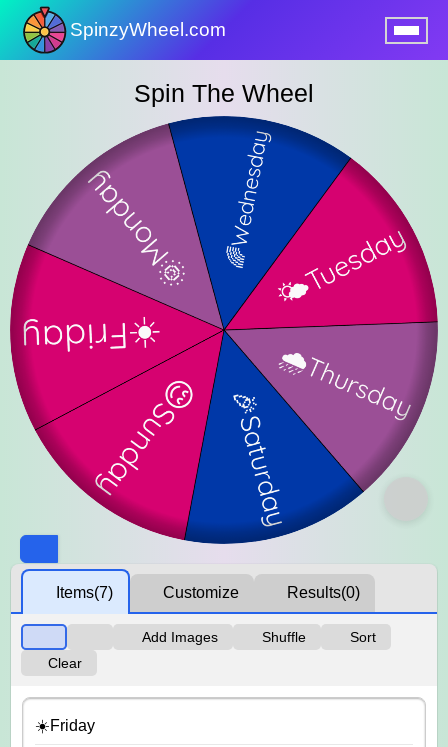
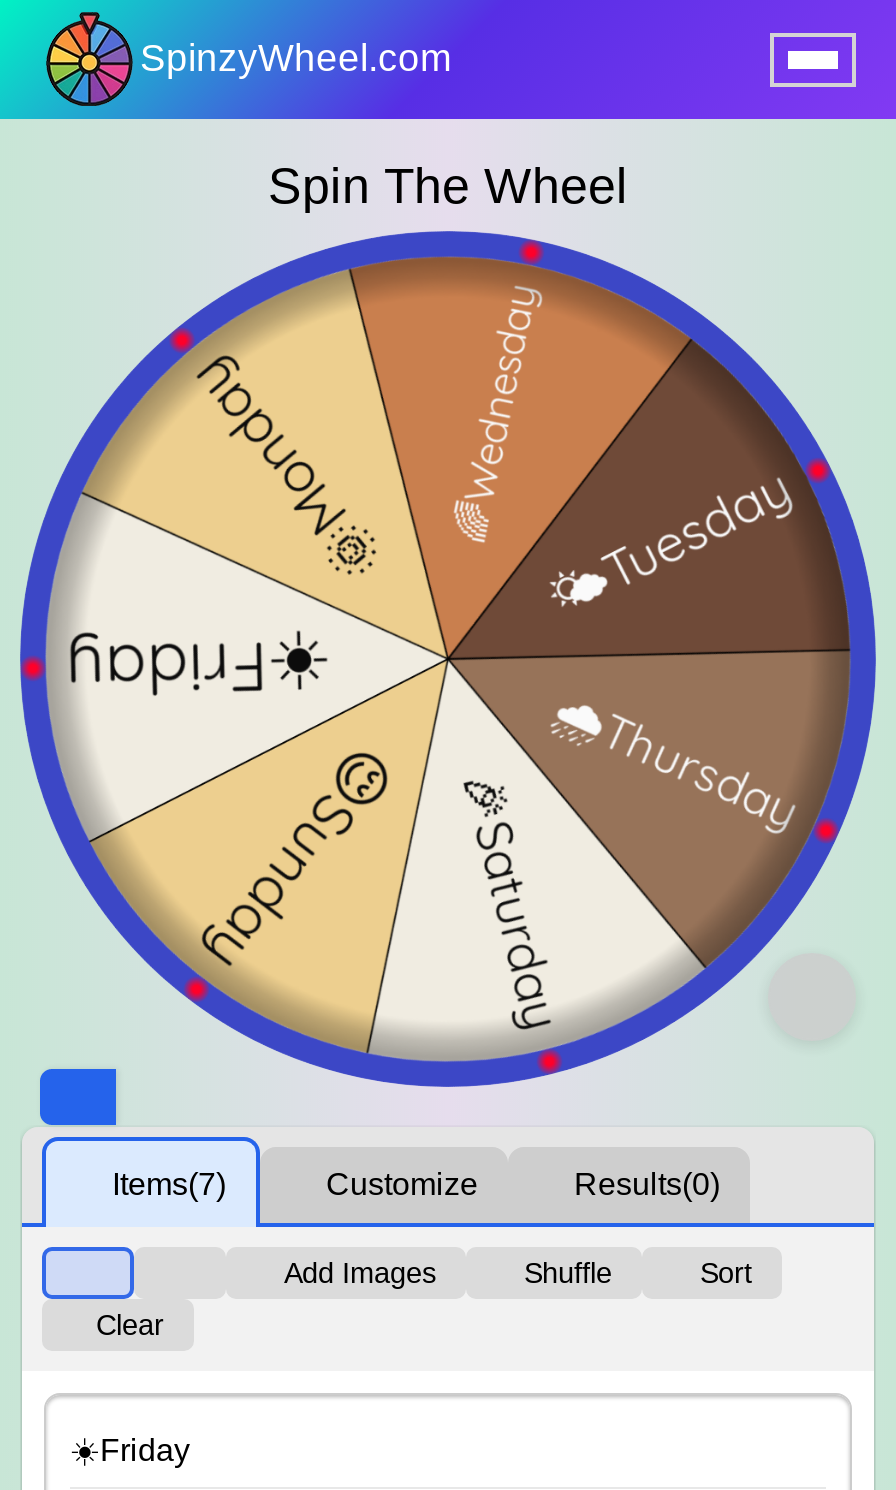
[9,116,438,544] [image] -> [18,231,878,1087] [image]

